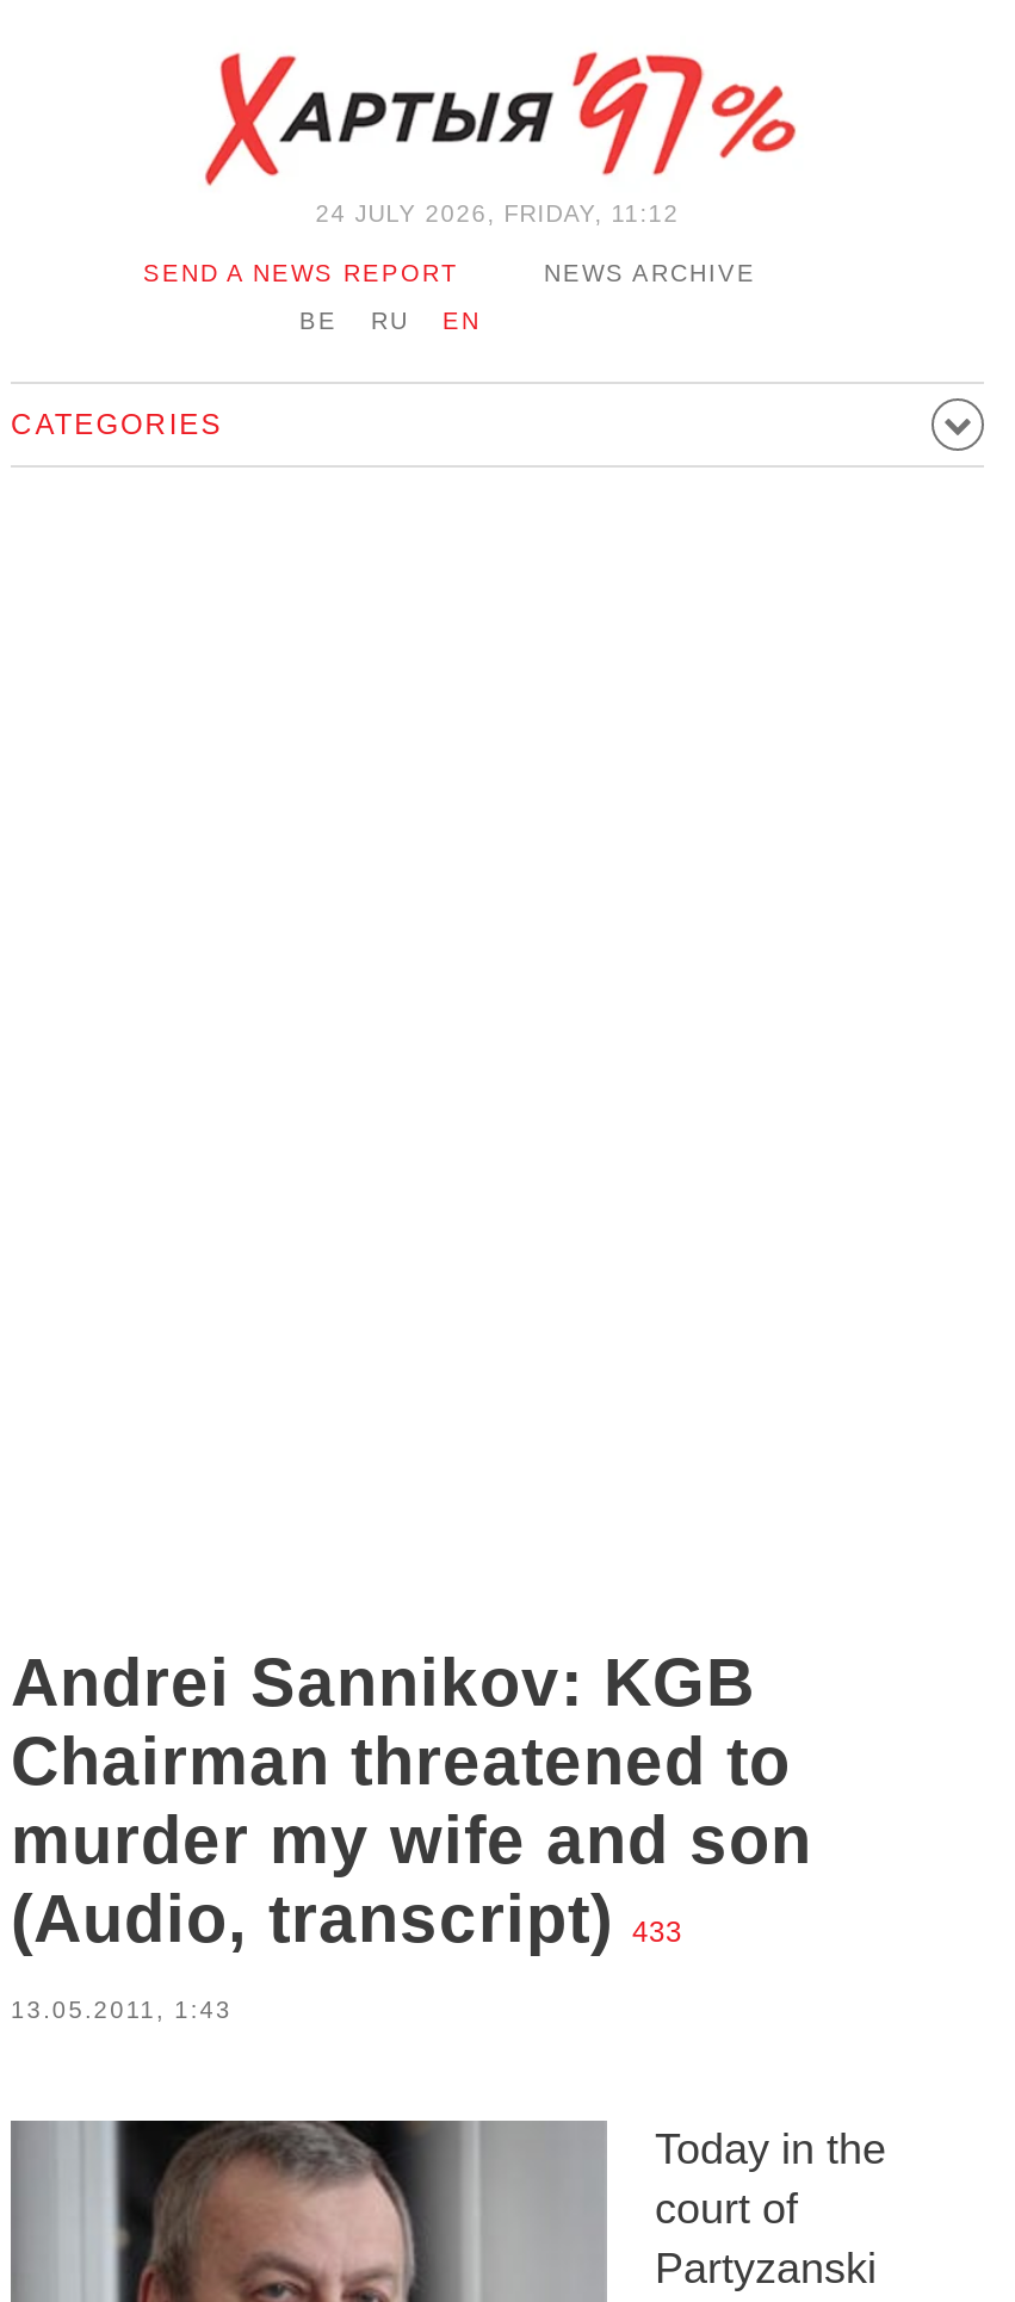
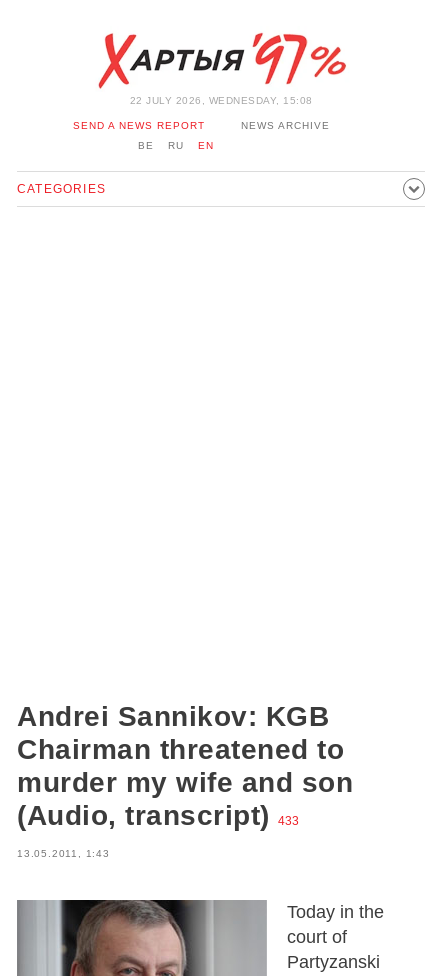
[316,200,679,227] 24 JULY 2026, FRIDAY, 11:12 -> [129,95,312,106] 22 JULY 2026, WEDNESDAY, 15:08

